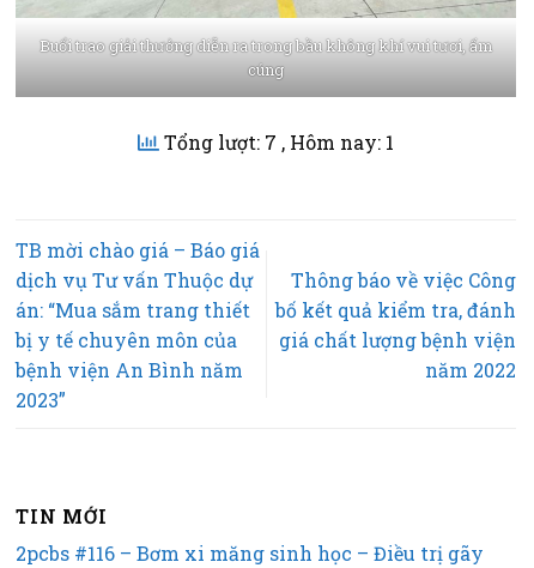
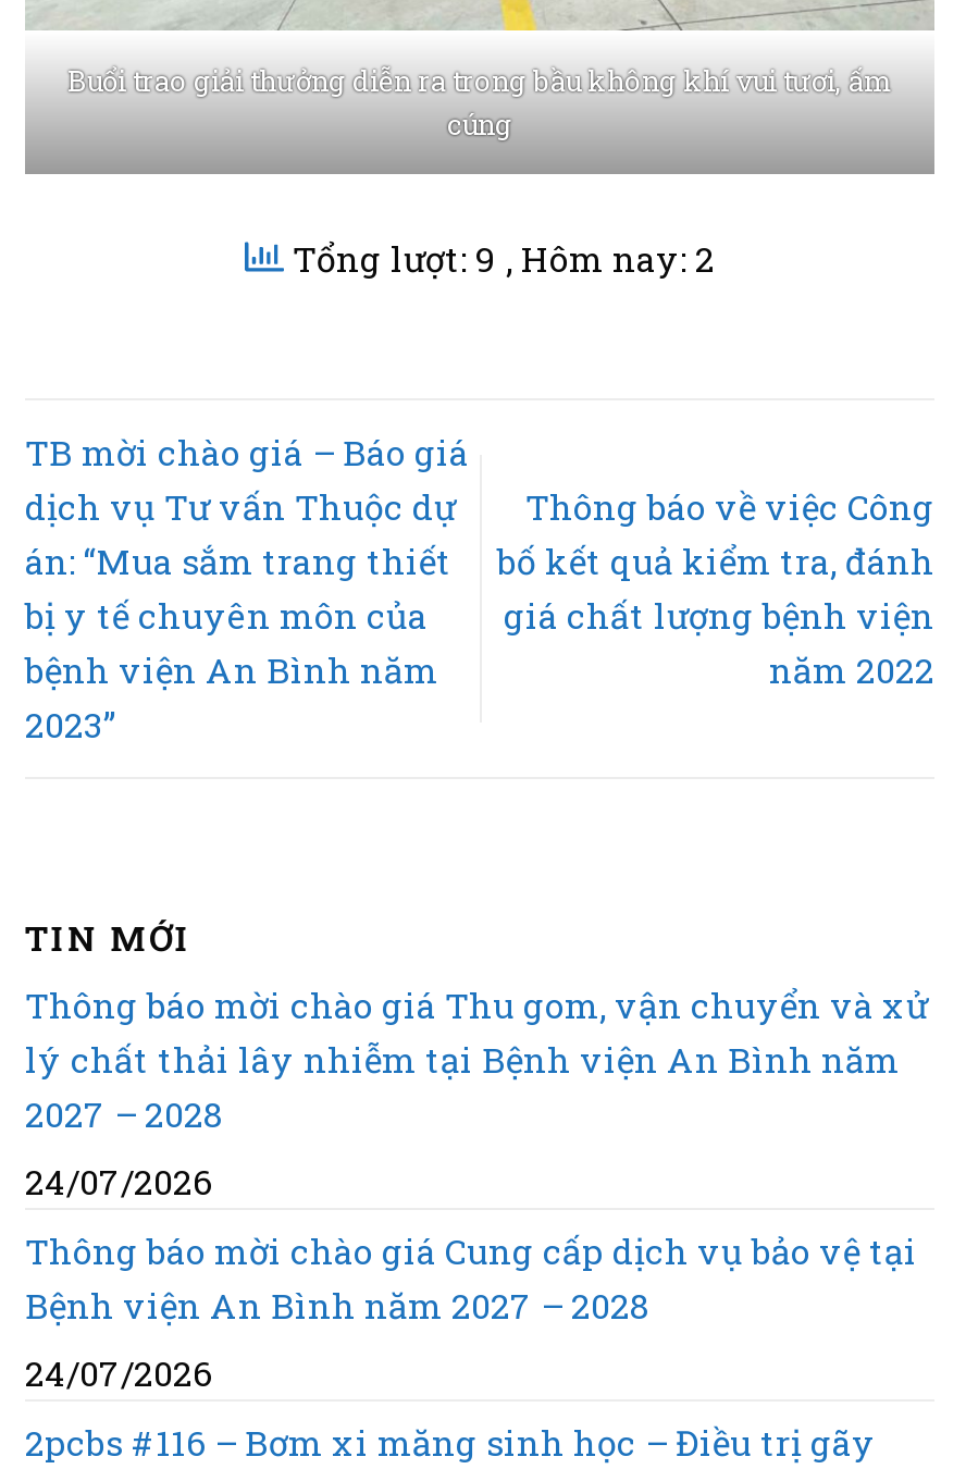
[159,130,394,155] Tổng lượt: 7, Hôm nay: 1 -> [284,236,715,281] Tổng lượt: 9, Hôm nay: 2
none -> [25,981,928,1395] Thông báo mời chào giá Thu gom, vận chuyển và xử | lý chất thải lây nhiễm tại Bệnh viện An Bình năm | 2027 – 2028 | 24/07/2026 | Thông báo mời chào giá Cung cấp dịch vụ bảo vệ tại | Bệnh viện An Bình năm 2027 – 2028 | 24/07/2026

